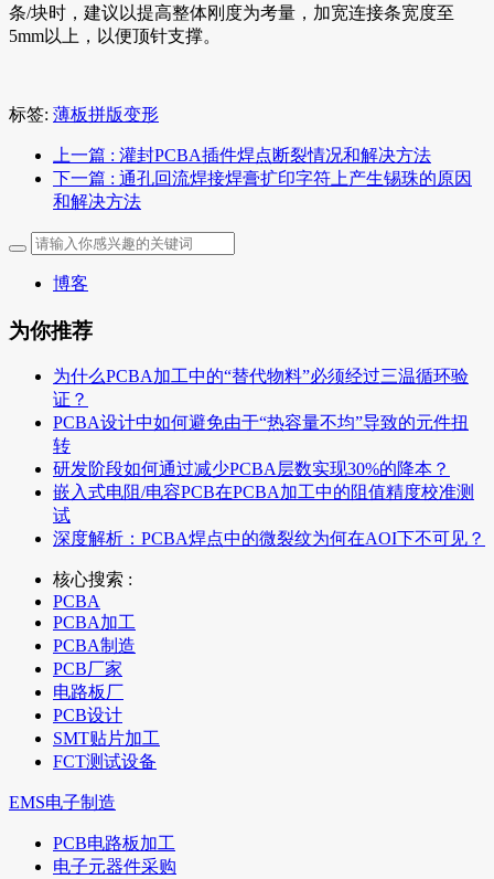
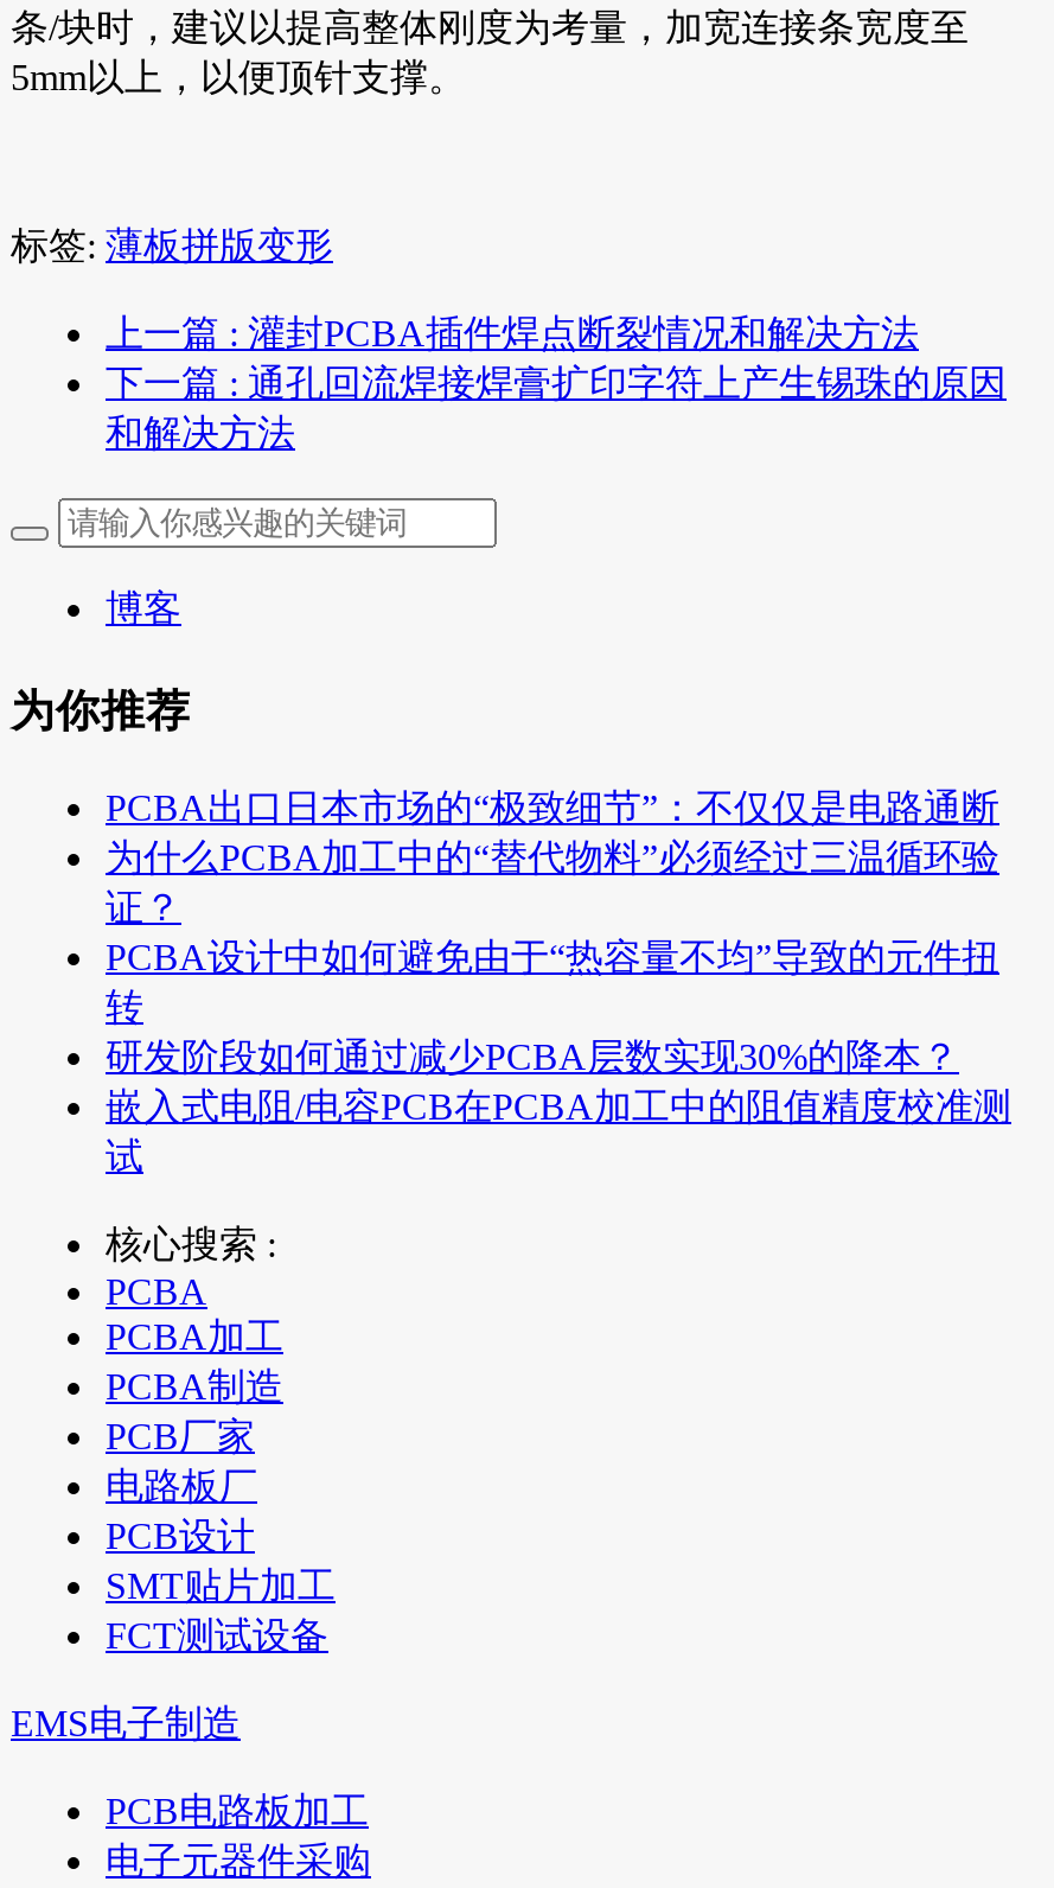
none -> [106,788,999,828] PCBA出口日本市场的“极致细节”：不仅仅是电路通断
moved [53,367,474,525] -> [106,838,1011,1177]: 为什么PCBA加工中的“替代物料”必须经过三温循环验 | 证？ | 转 | 研发阶段如何通过减少PCBA层数实现30%的降本？ | 嵌入式电阻/电容PCB在PCBA加工中的阻值精度校准测 | 试
[53,529,485,548] 深度解析：PCBA焊点中的微裂纹为何在AOI下不可见？ -> none

